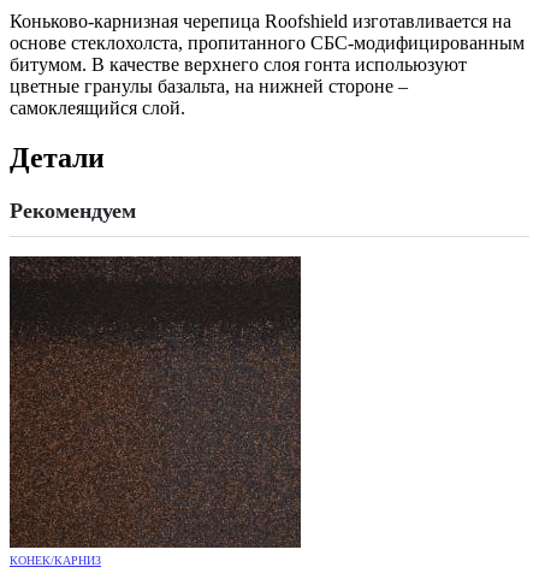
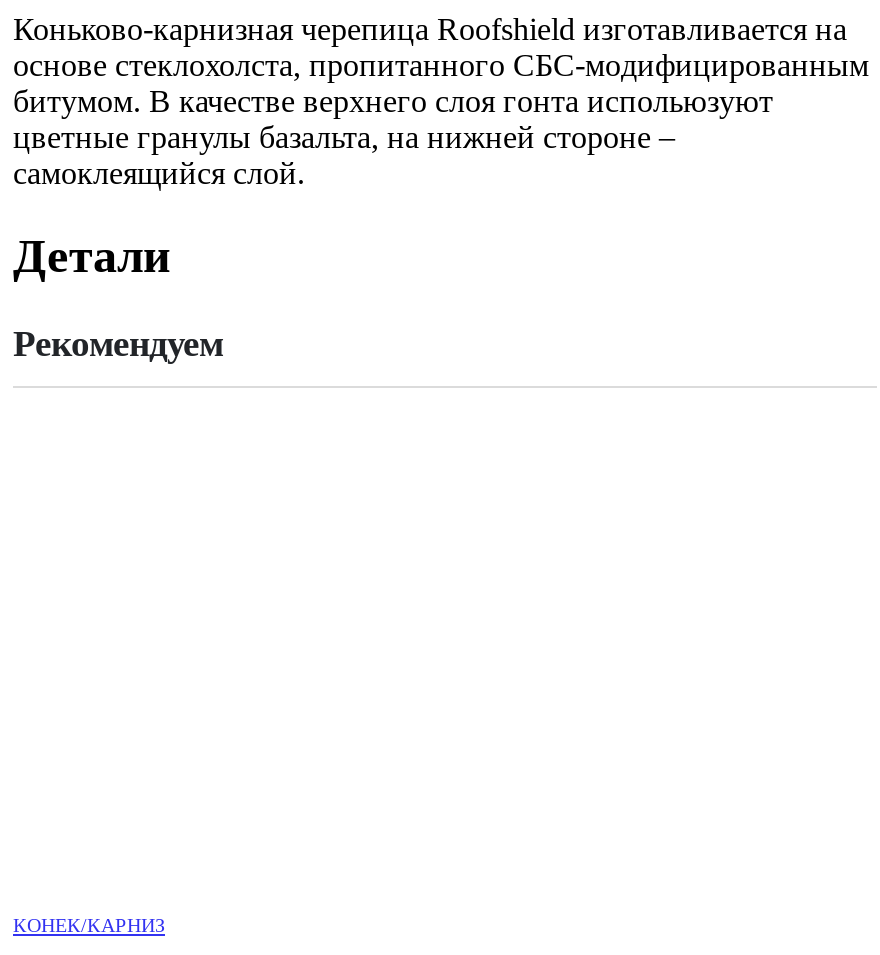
[8,255,302,549] [image] -> none

